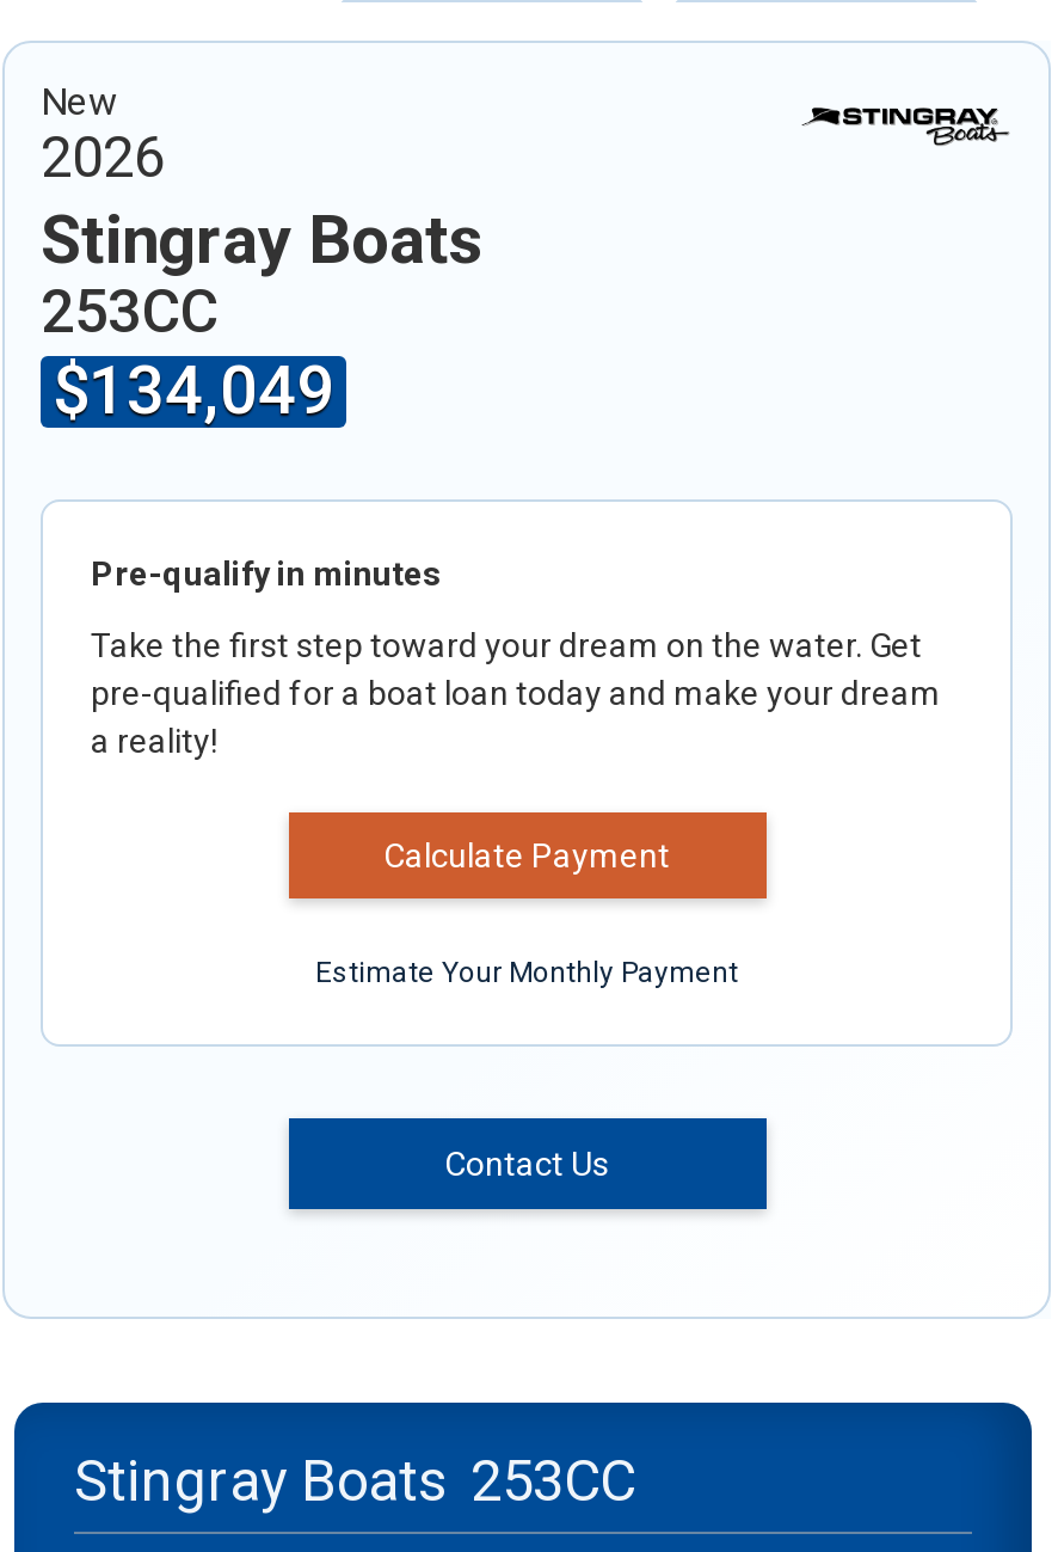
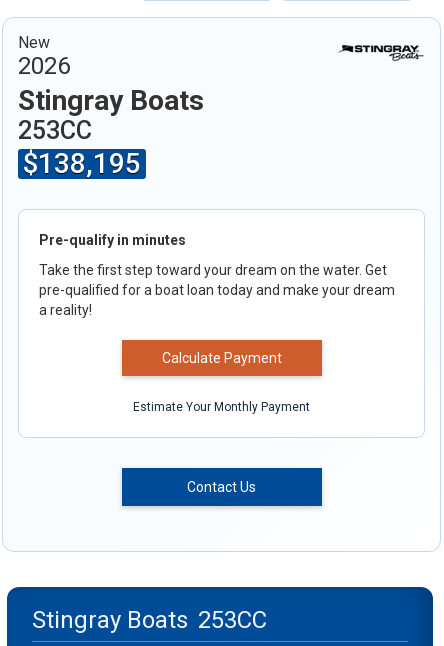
[53,351,334,430] $134,049 -> [23,147,141,180] $138,195

